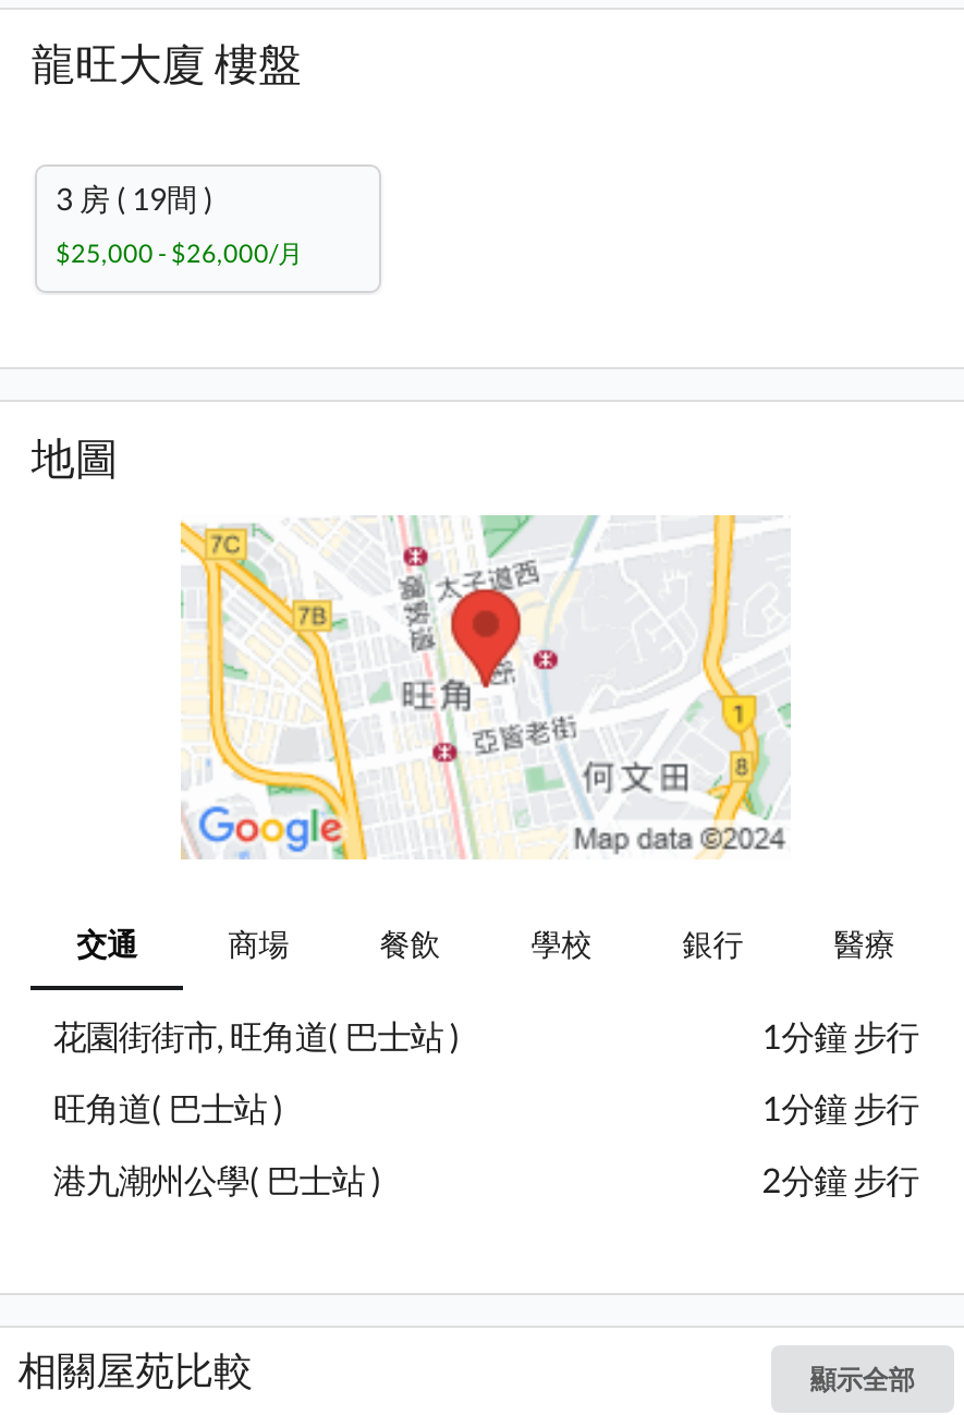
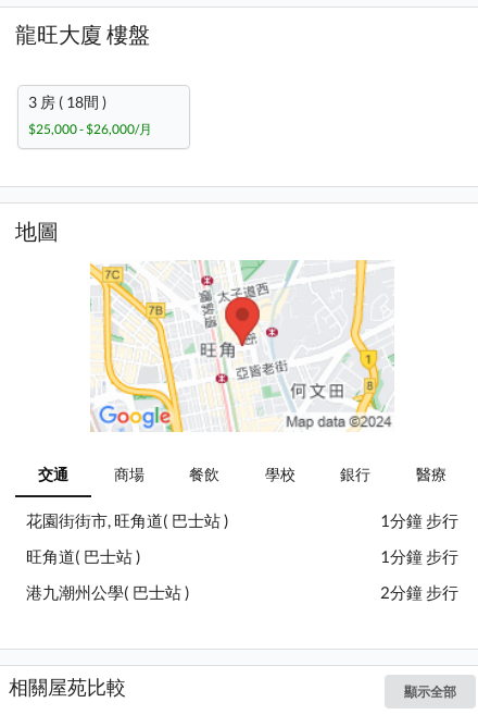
[56,179,212,216] 3 房 ( 19間 ) -> [28,92,106,110] 3 房 ( 18間 )

